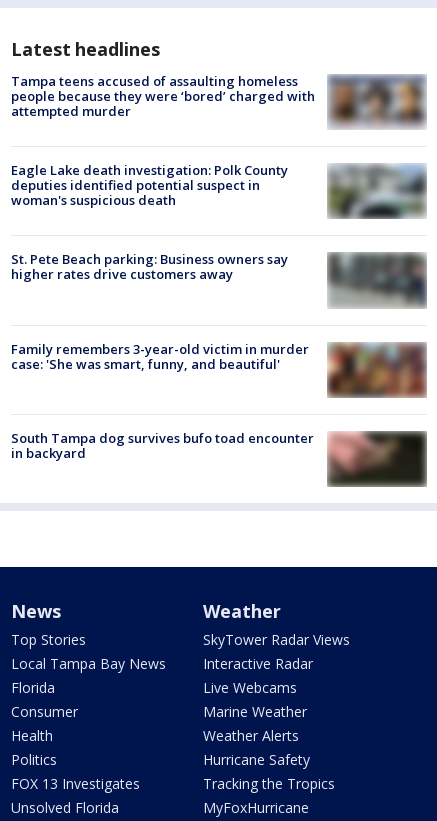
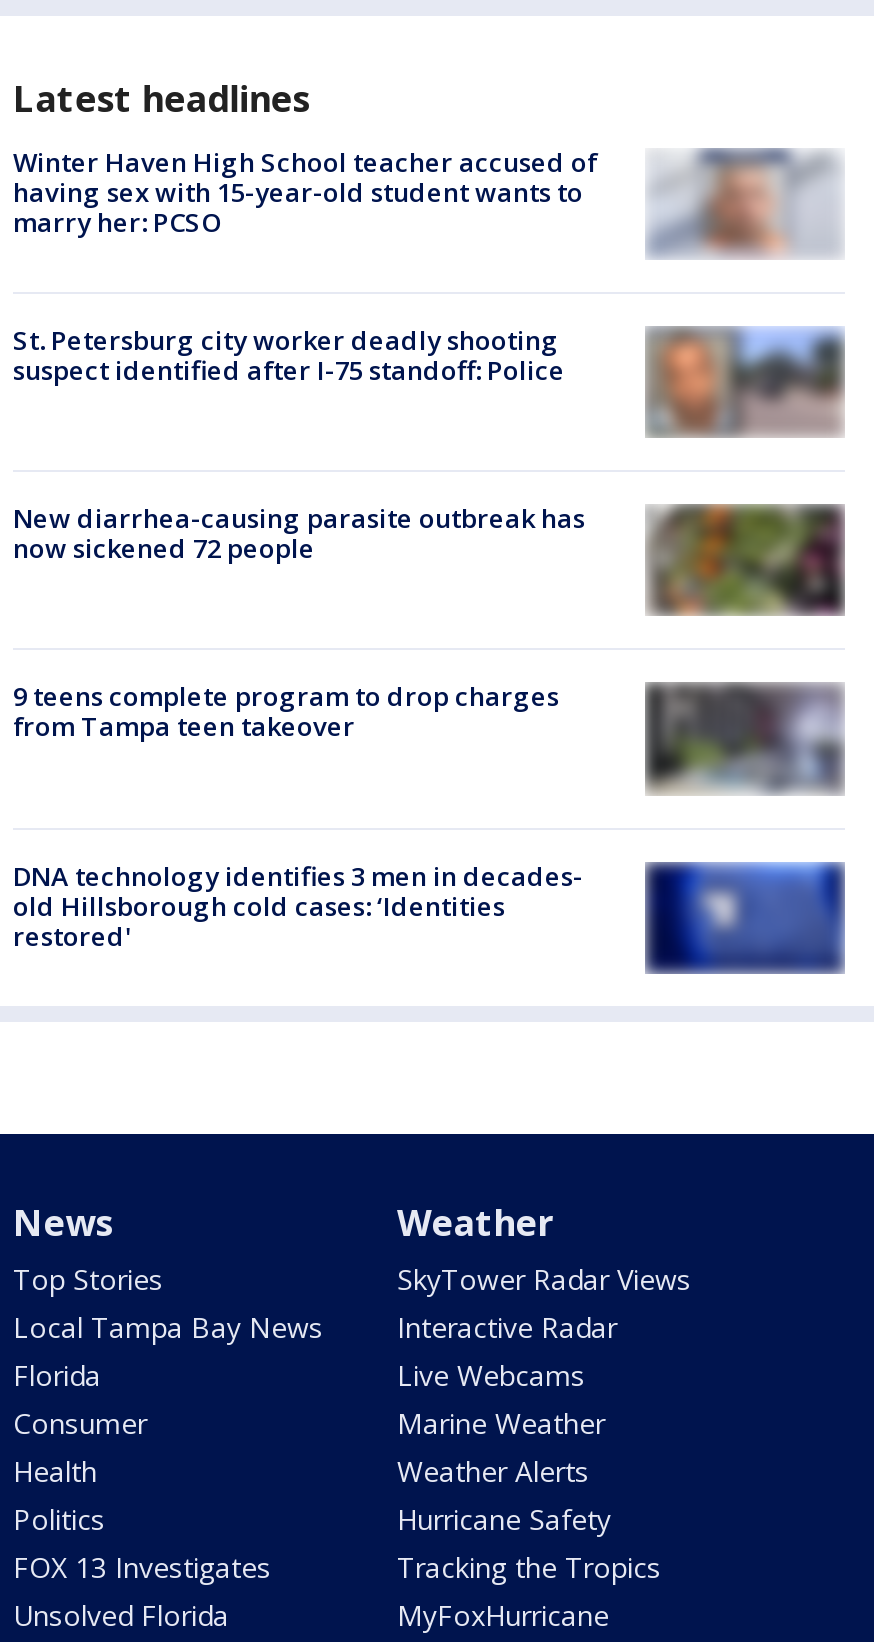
[11,72,426,127] [image] | Tampa teens accused of assaulting homeless | people because they were ‘bored’ charged with | attempted murder -> [13,144,841,252] [image] | Winter Haven High School teacher accused of | having sex with 15-year-old student wants to | marry her: PCSO
[11,161,288,209] Eagle Lake death investigation: Polk County | deputies identified potential suspect in | woman's suspicious death -> [13,322,565,388] St. Petersburg city worker deadly shooting | suspect identified after I-75 standoff: Police
[330,163,425,219] [image] -> [651,328,839,436] [image]
[11,250,424,307] [image] | St. Pete Beach parking: Business owners say | higher rates drive customers away -> [13,501,841,614] [image] | New diarrhea-causing parasite outbreak has | now sickened 72 people
[11,340,309,373] Family remembers 3-year-old victim in murder | case: 'She was smart, funny, and beautiful' -> [13,679,559,745] 9 teens complete program to drop charges | from Tampa teen takeover
[327,342,427,398] [image] -> [645,682,843,796] [image]
[11,429,427,487] [image] | South Tampa dog survives bufo toad encounter | in backyard -> [13,857,845,974] [image] | DNA technology identifies 3 men in decades- | old Hillsborough cold cases: ‘Identities | restored'

